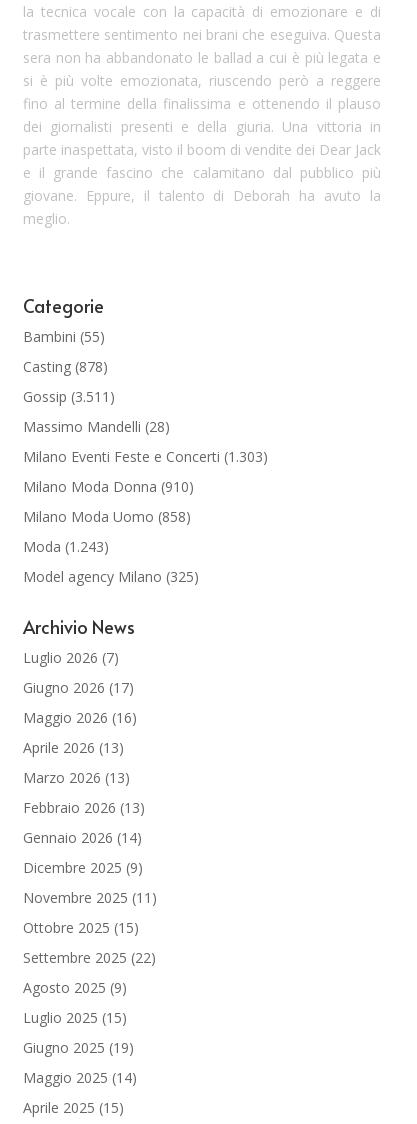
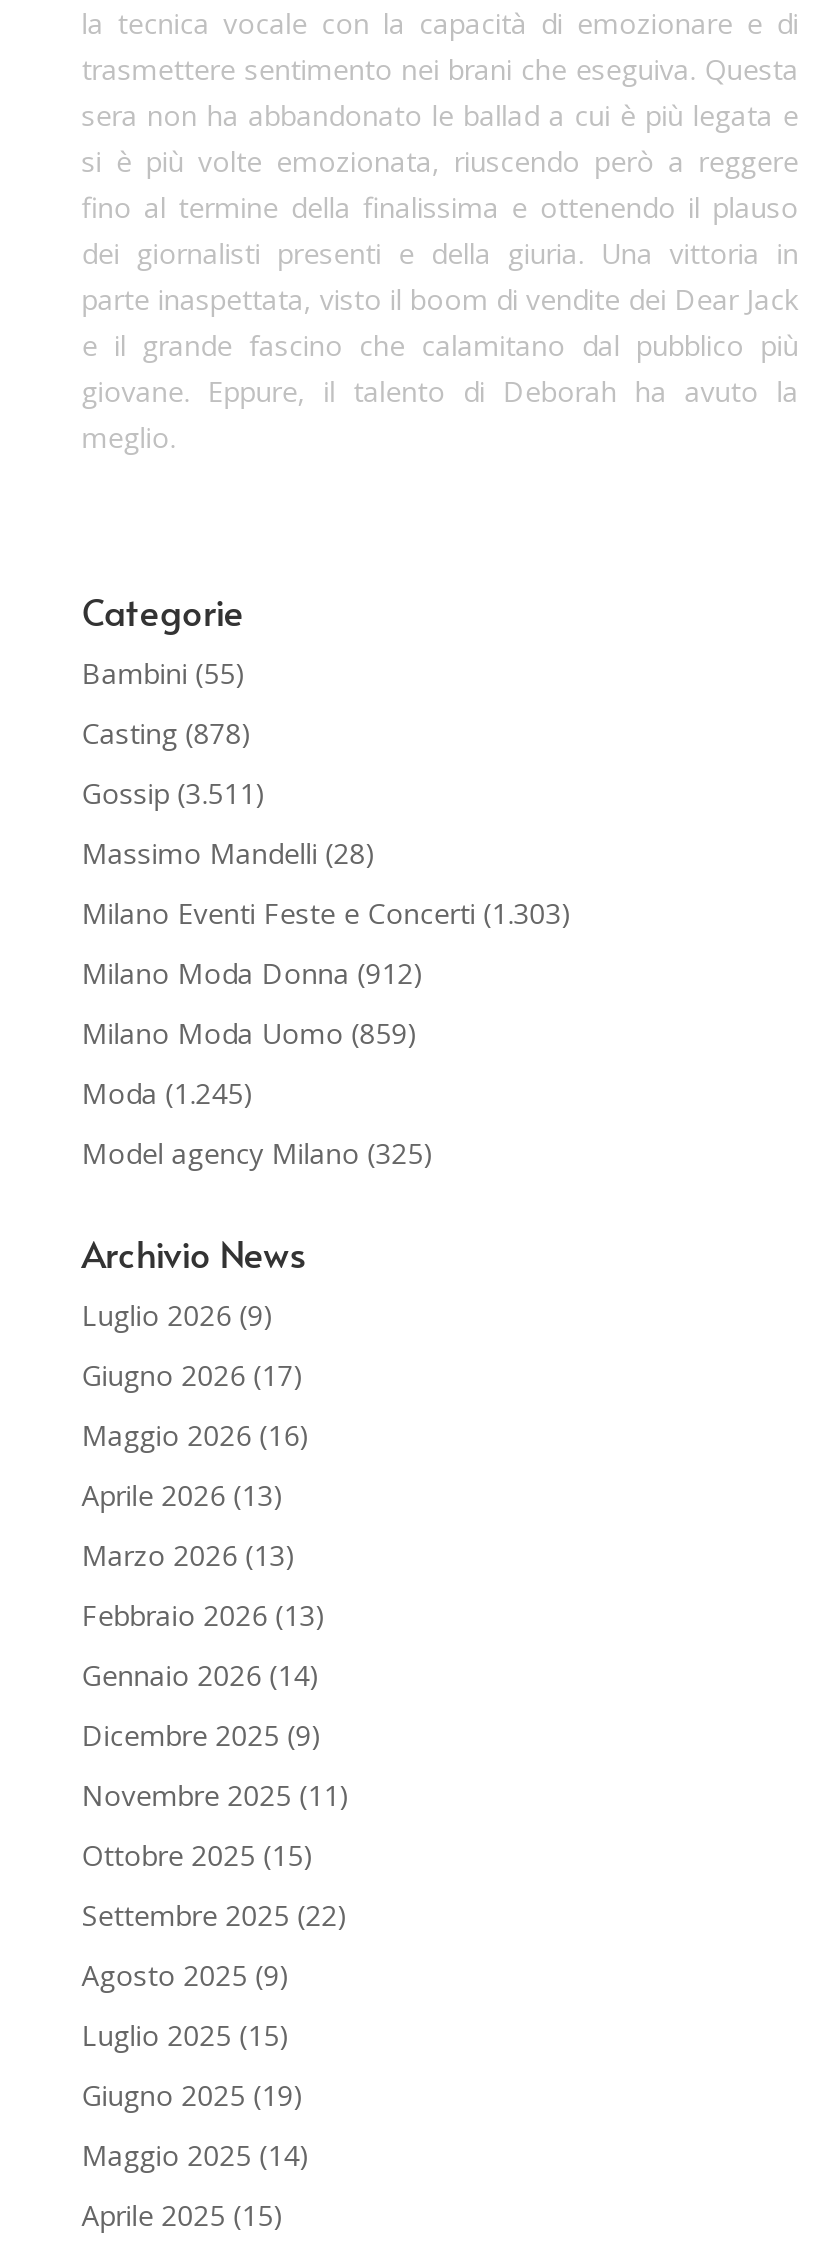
[23,477,194,496] Milano Moda Donna (910) -> [82,954,424,992] Milano Moda Donna (912)
[23,507,191,526] Milano Moda Uomo (858) -> [82,1014,418,1052] Milano Moda Uomo (859)
[23,537,109,556] Moda (1.243) -> [82,1074,254,1112] Moda (1.245)
[23,648,119,667] Luglio 2026 (7) -> [82,1296,274,1334] Luglio 2026 (9)

